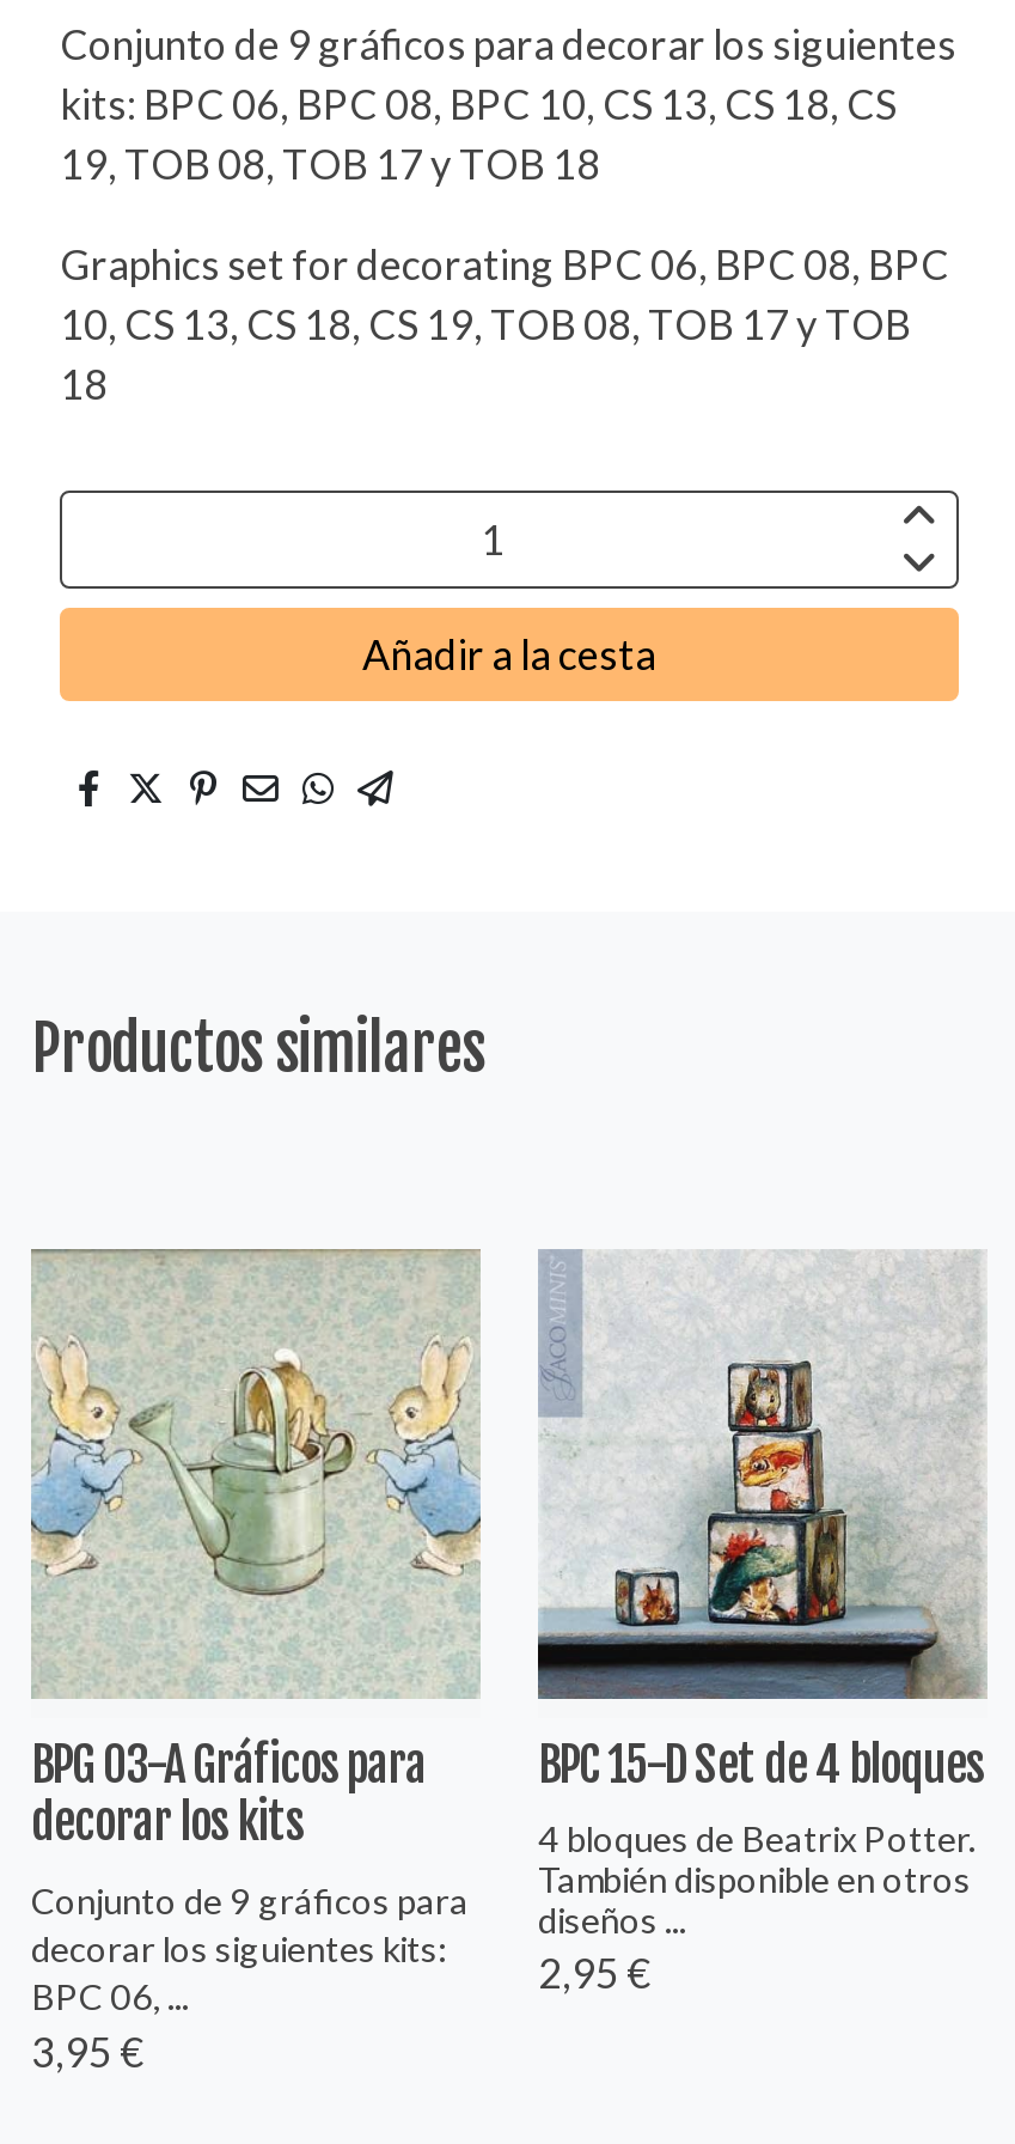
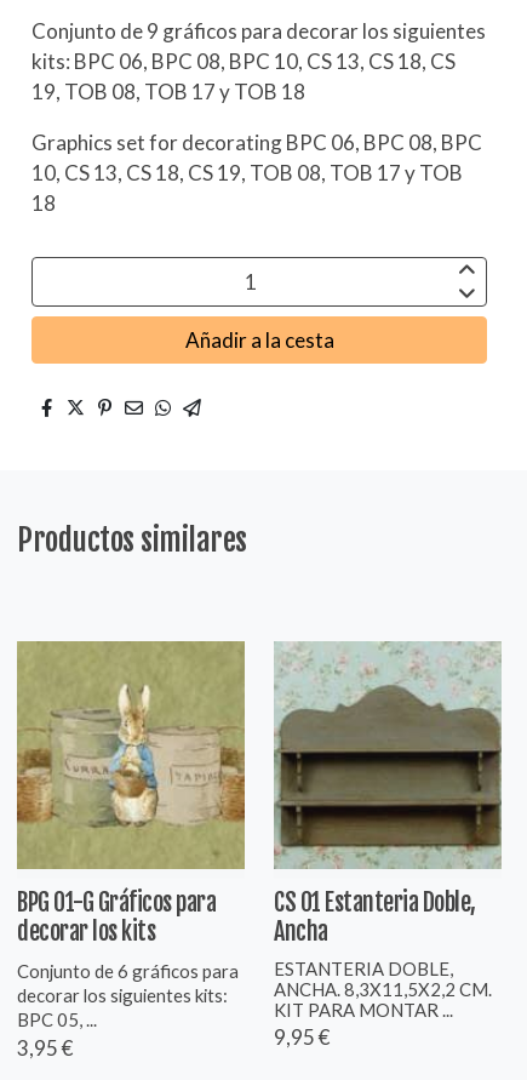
[29,1249,483,1794] [image] | BPG 03-A Gráficos para -> [16,642,246,917] [image] | BPG 01-G Gráficos para
[536,1251,985,1998] [image] | BPC 15-D Set de 4 bloques | 4 bloques de Beatrix Potter. | También disponible en otros | diseños ... | 2,95 € -> [273,641,502,1050] [image] | CS 01 Estanteria Doble, | Ancha | ESTANTERIA DOBLE, | ANCHA. 8,3X11,5X2,2 CM. | KIT PARA MONTAR ... | 9,95 €
[31,1877,469,1921] Conjunto de 9 gráficos para -> [17,960,239,981] Conjunto de 6 gráficos para
[31,1973,189,2016] BPC 06, ... -> [17,1008,97,1030] BPC 05, ...

